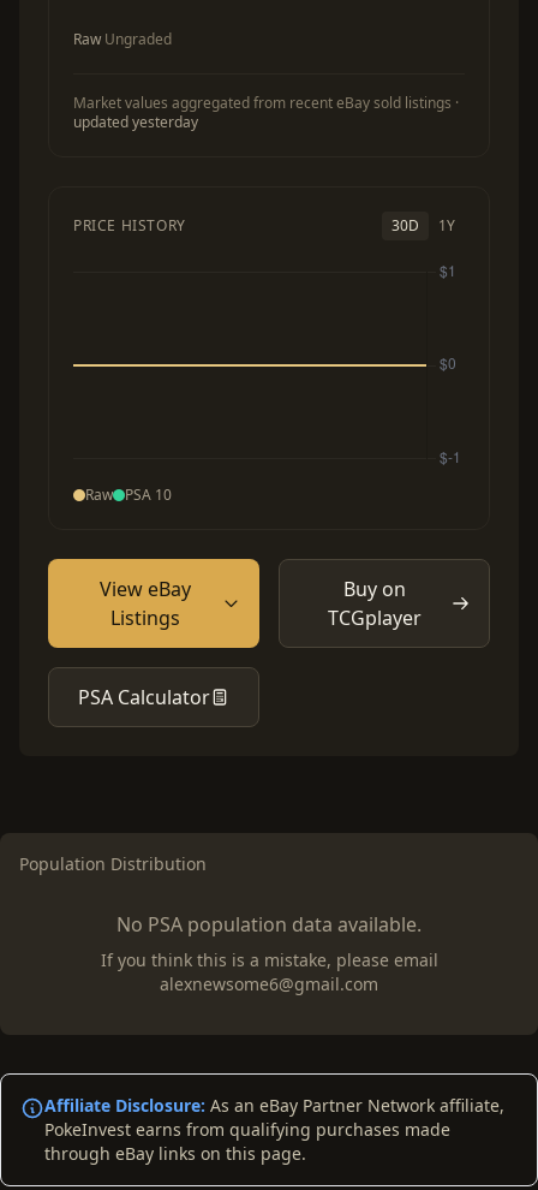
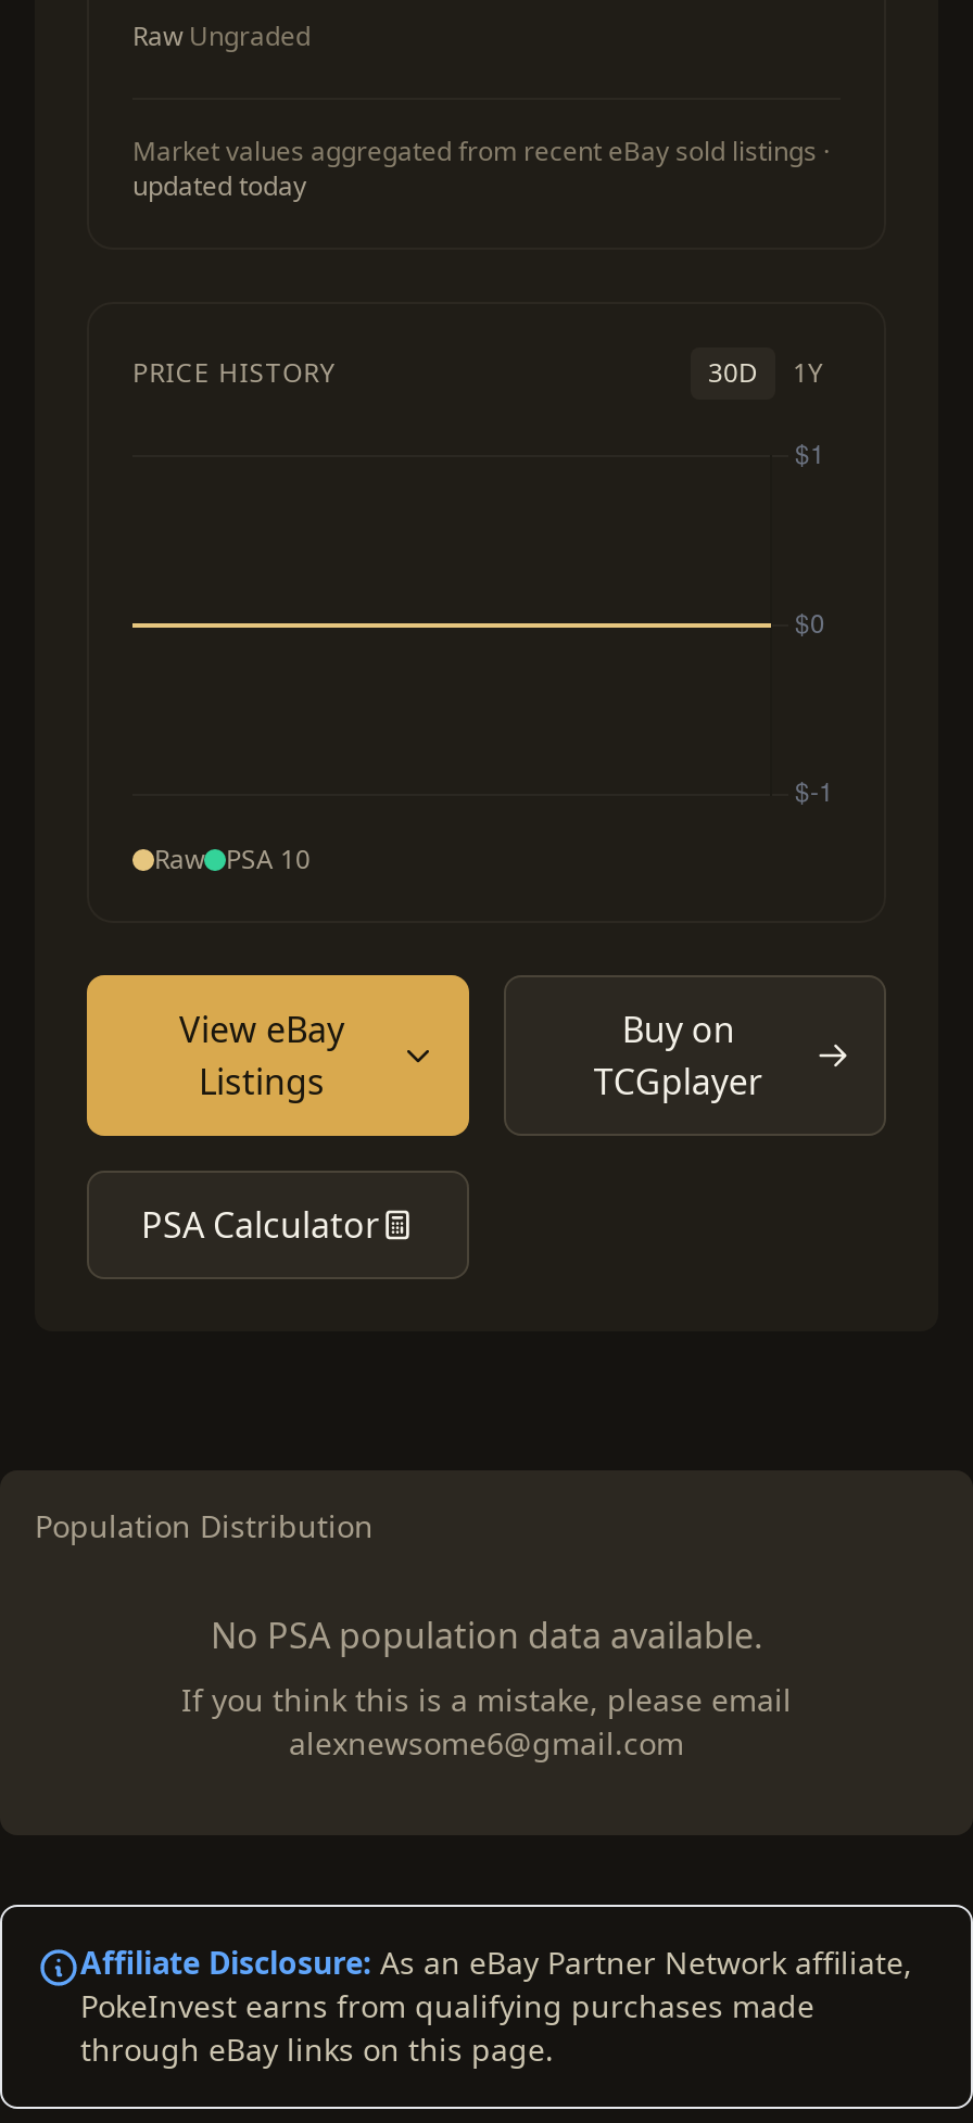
[73,112,198,133] updated yesterday -> [132,168,306,205] updated today

